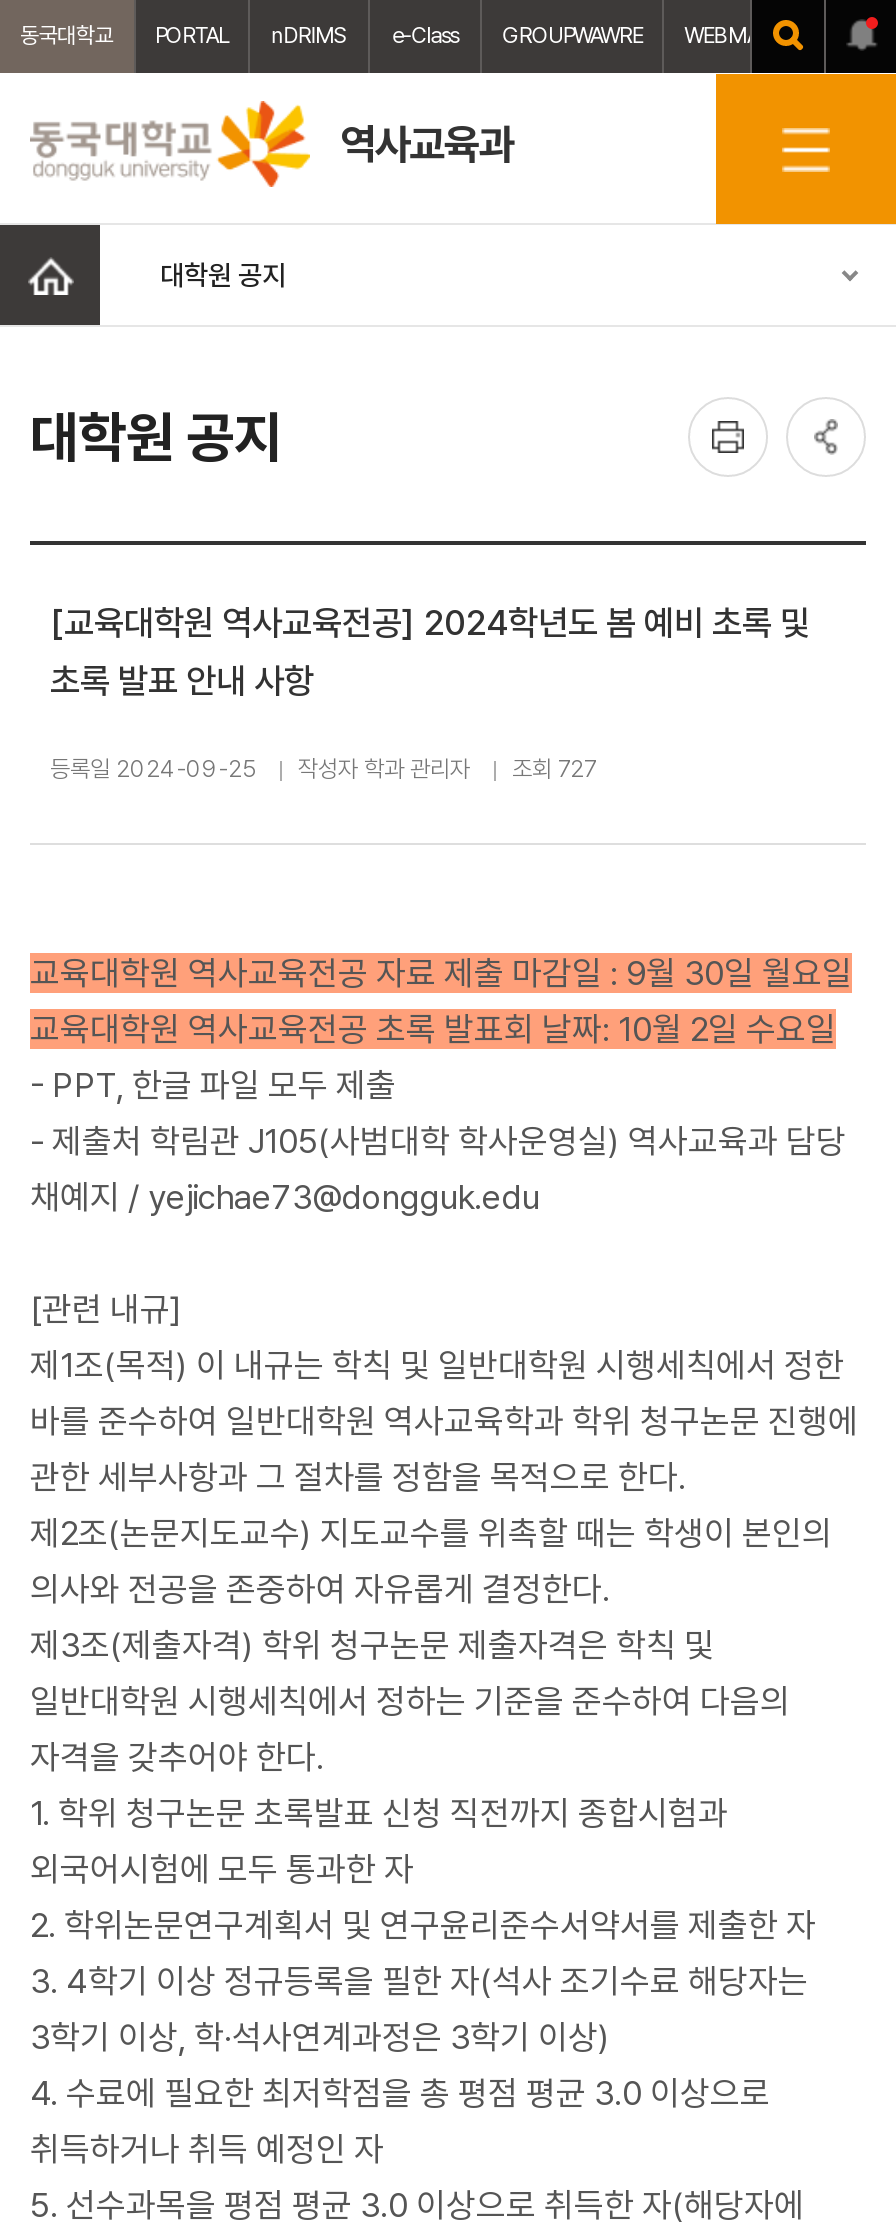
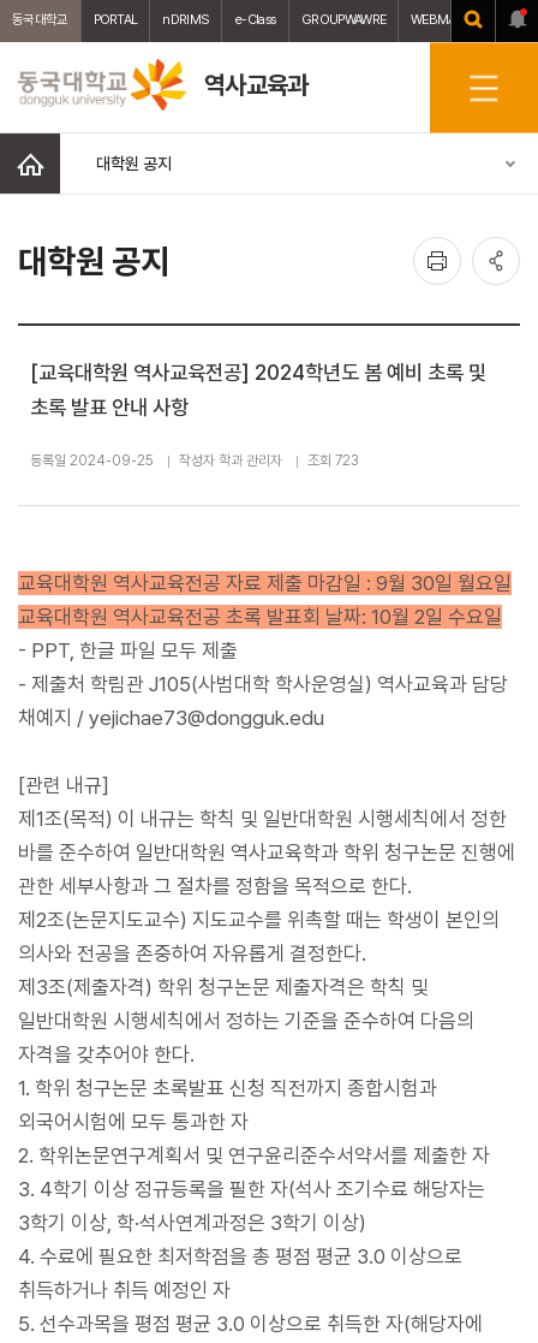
[50,755,596,783] 등록일 2024-09-25 작성자 학과 관리자 조회 727 -> [30,452,359,469] 등록일 2024-09-25 작성자 학과 관리자 조회 723

